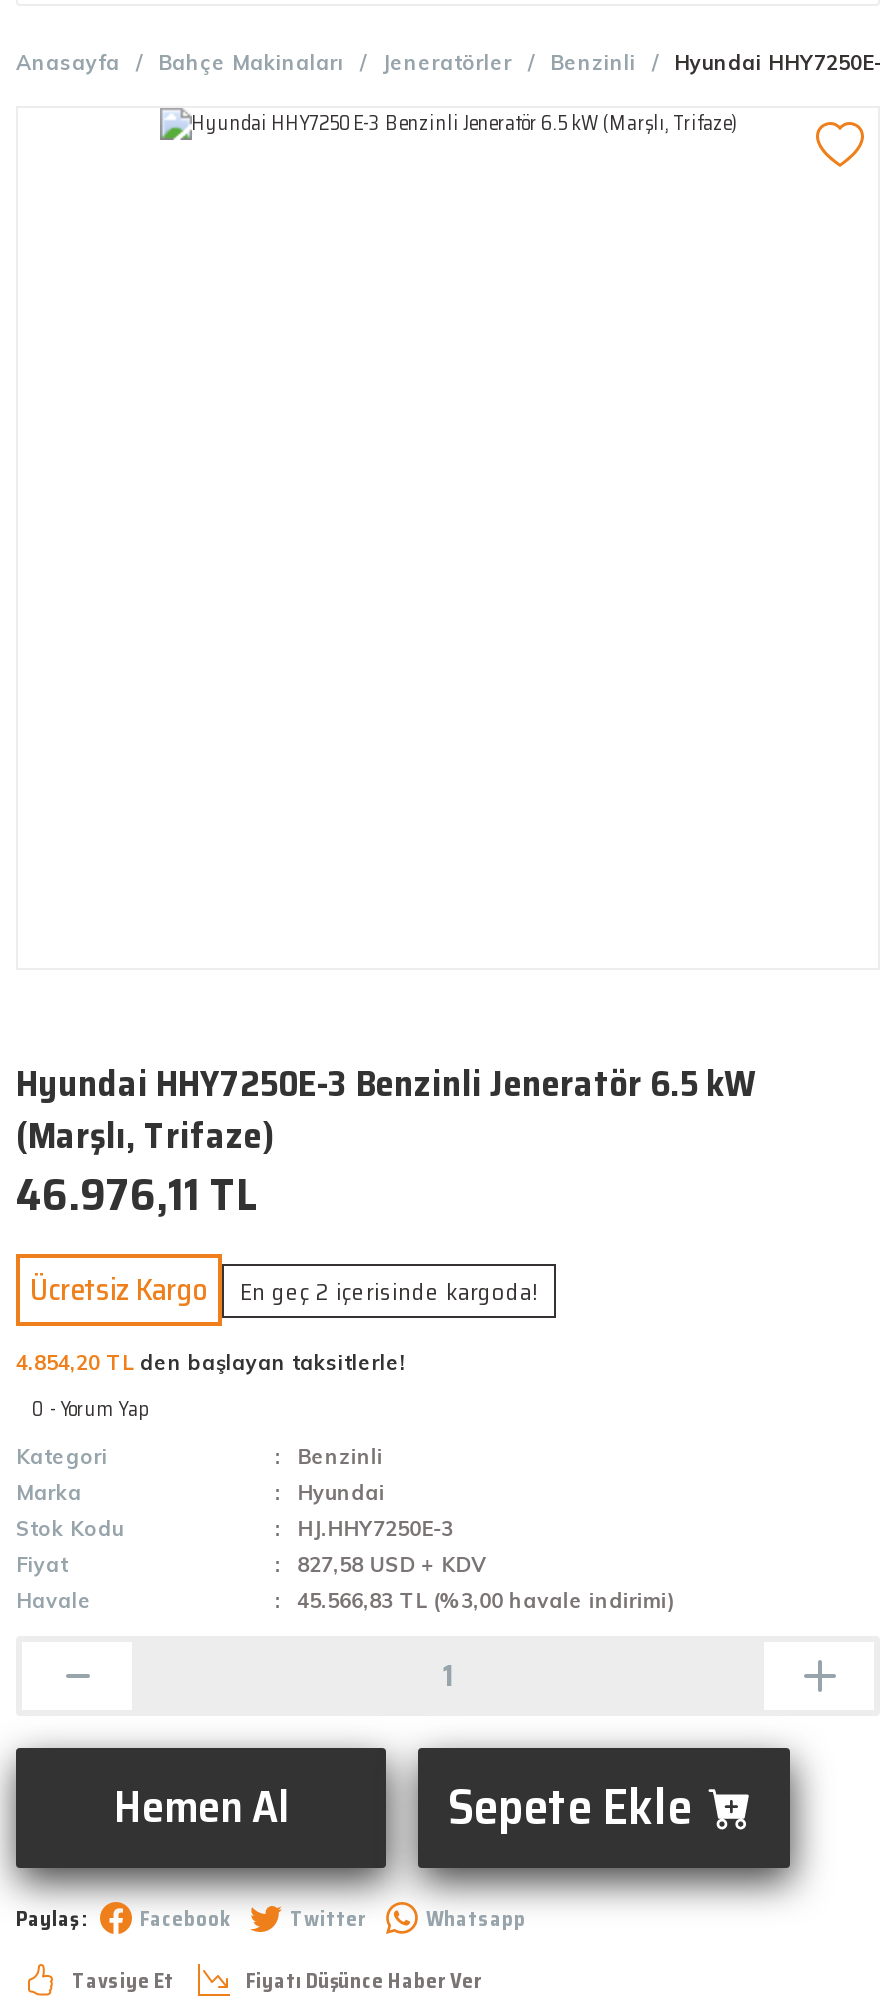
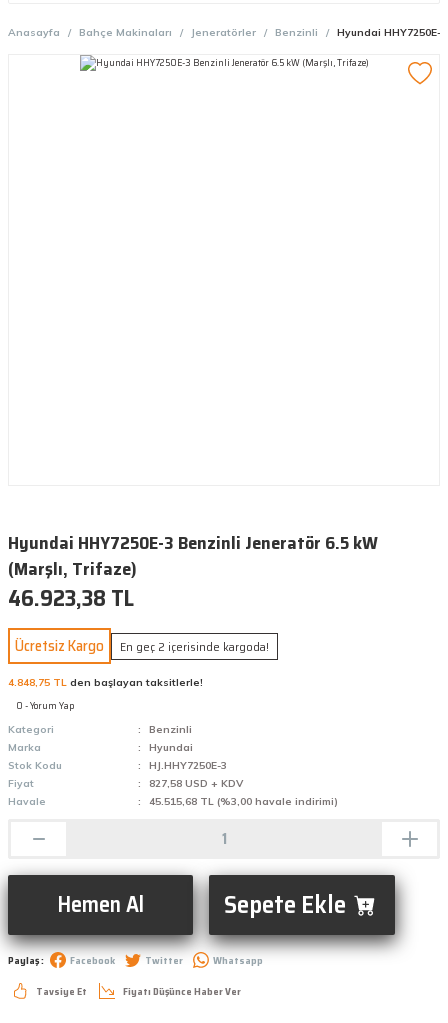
[16,1160,256,1230] 46.976,11 TL -> [8,581,134,616] 46.923,38 TL
[16,1350,406,1376] 4.854,20 TL den başlayan taksitlerle! -> [8,676,203,689] 4.848,75 TL den başlayan taksitlerle!
[297,1588,675,1614] 45.566,83 TL (%3,00 havale indirimi) -> [149,795,338,808] 45.515,68 TL (%3,00 havale indirimi)

